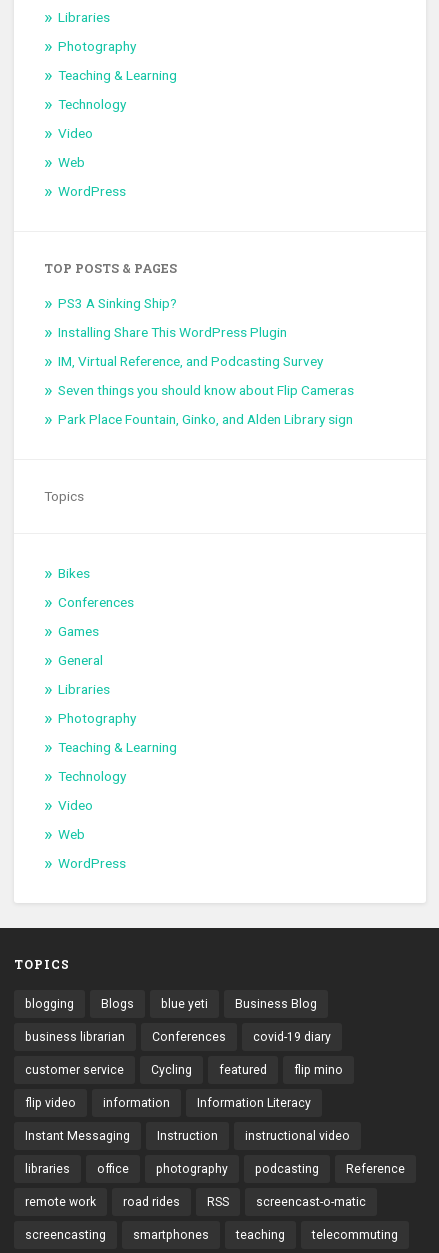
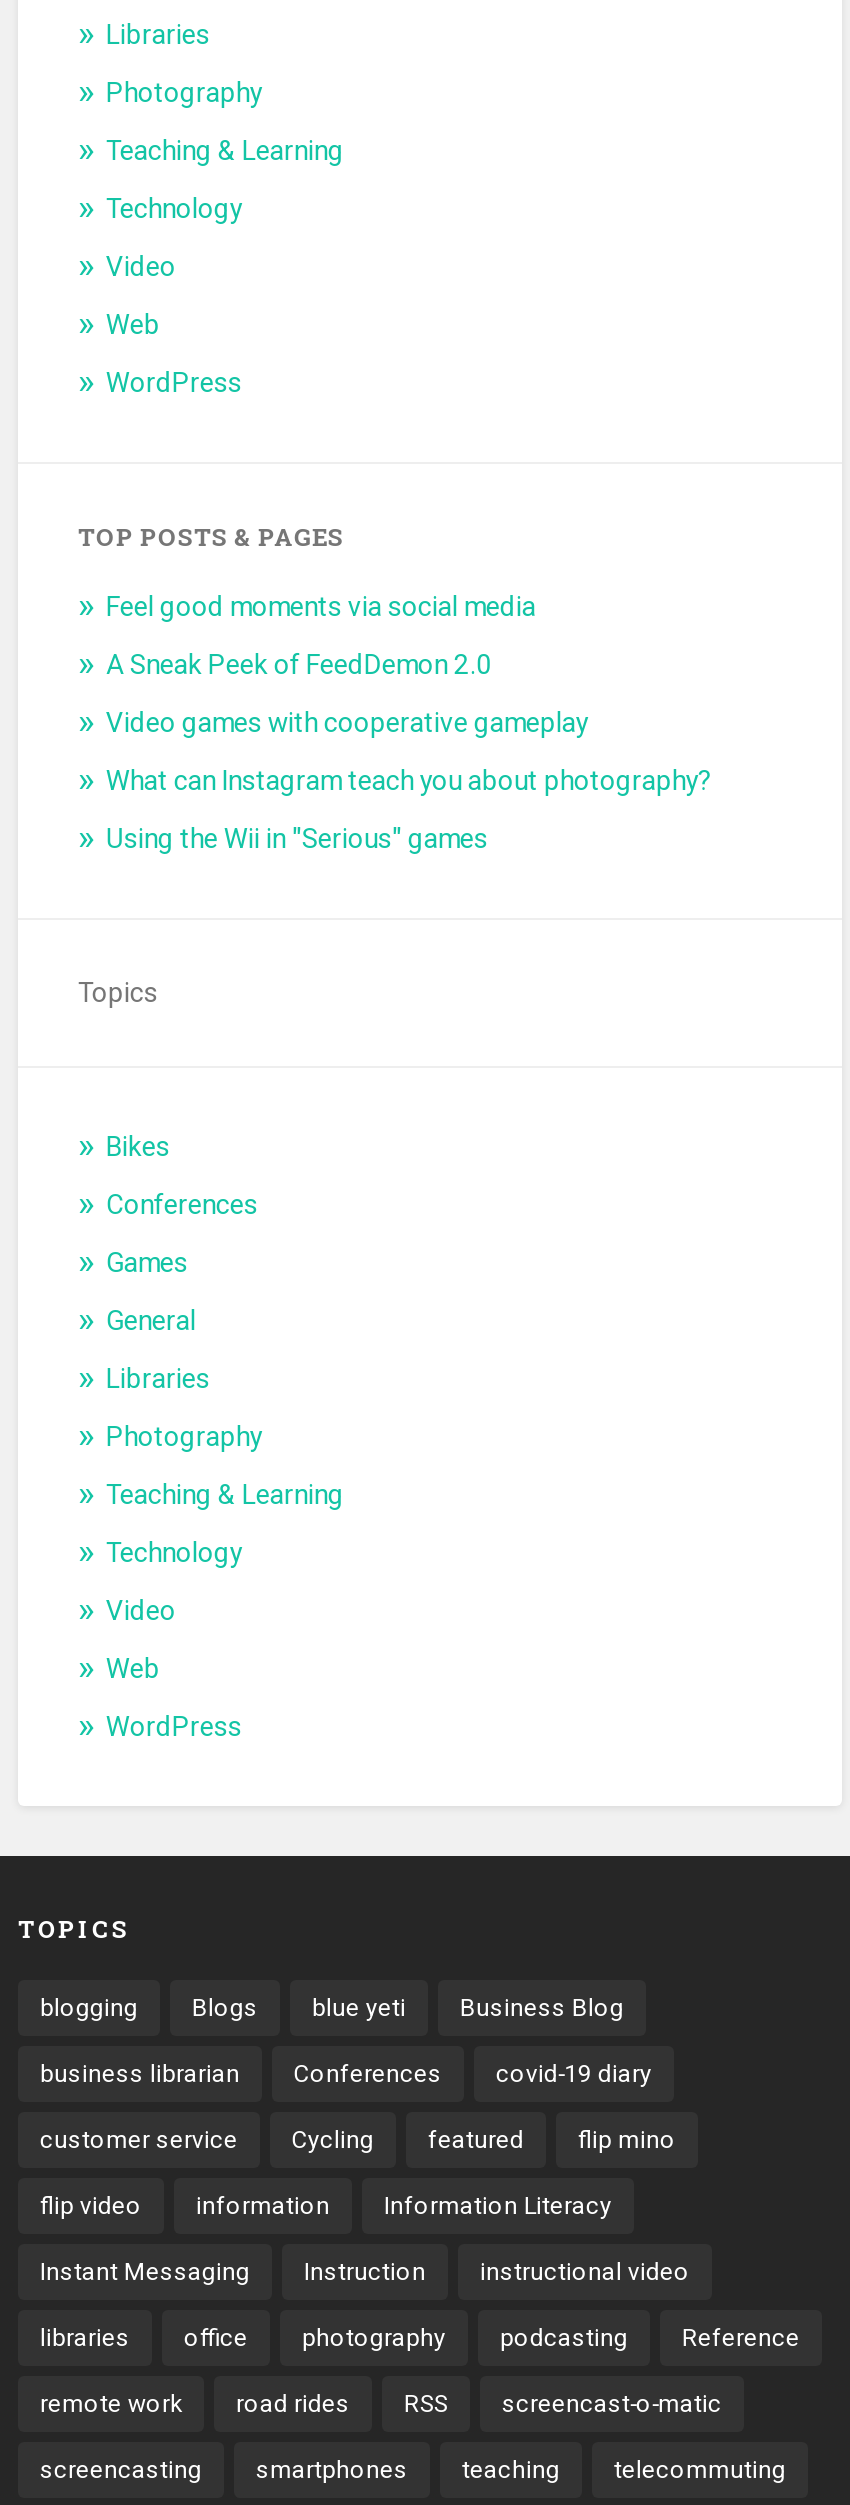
[58,294,177,310] PS3 A Sinking Ship? -> [106,589,536,621] Feel good moments via social media
[58,323,287,339] Installing Share This WordPress Plugin -> [106,647,492,679] A Sneak Peek of FeedDemon 2.0
[58,352,323,368] IM, Virtual Reference, and Podcasting Survey -> [106,705,588,737] Video games with cooperative gameplay
[58,381,354,397] Seven things you should know about Flip Cameras -> [106,763,712,795] What can Instagram teach you about photography?
[58,410,353,426] Park Place Fountain, Ginko, and Alden Library sign -> [106,821,488,853] Using the Wii in "Serious" games

